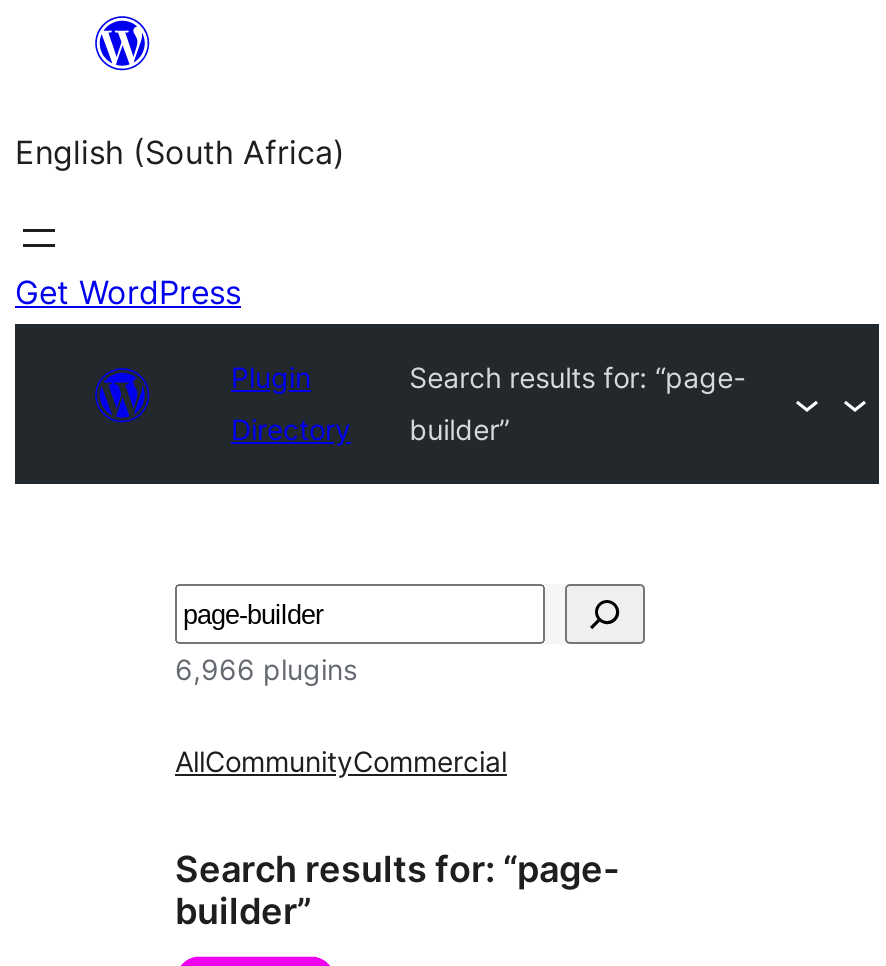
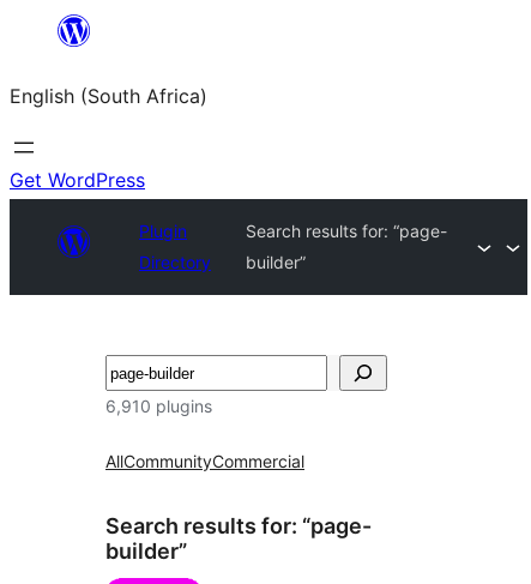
[175,652,357,686] 6,966 plugins -> [105,396,212,416] 6,910 plugins

